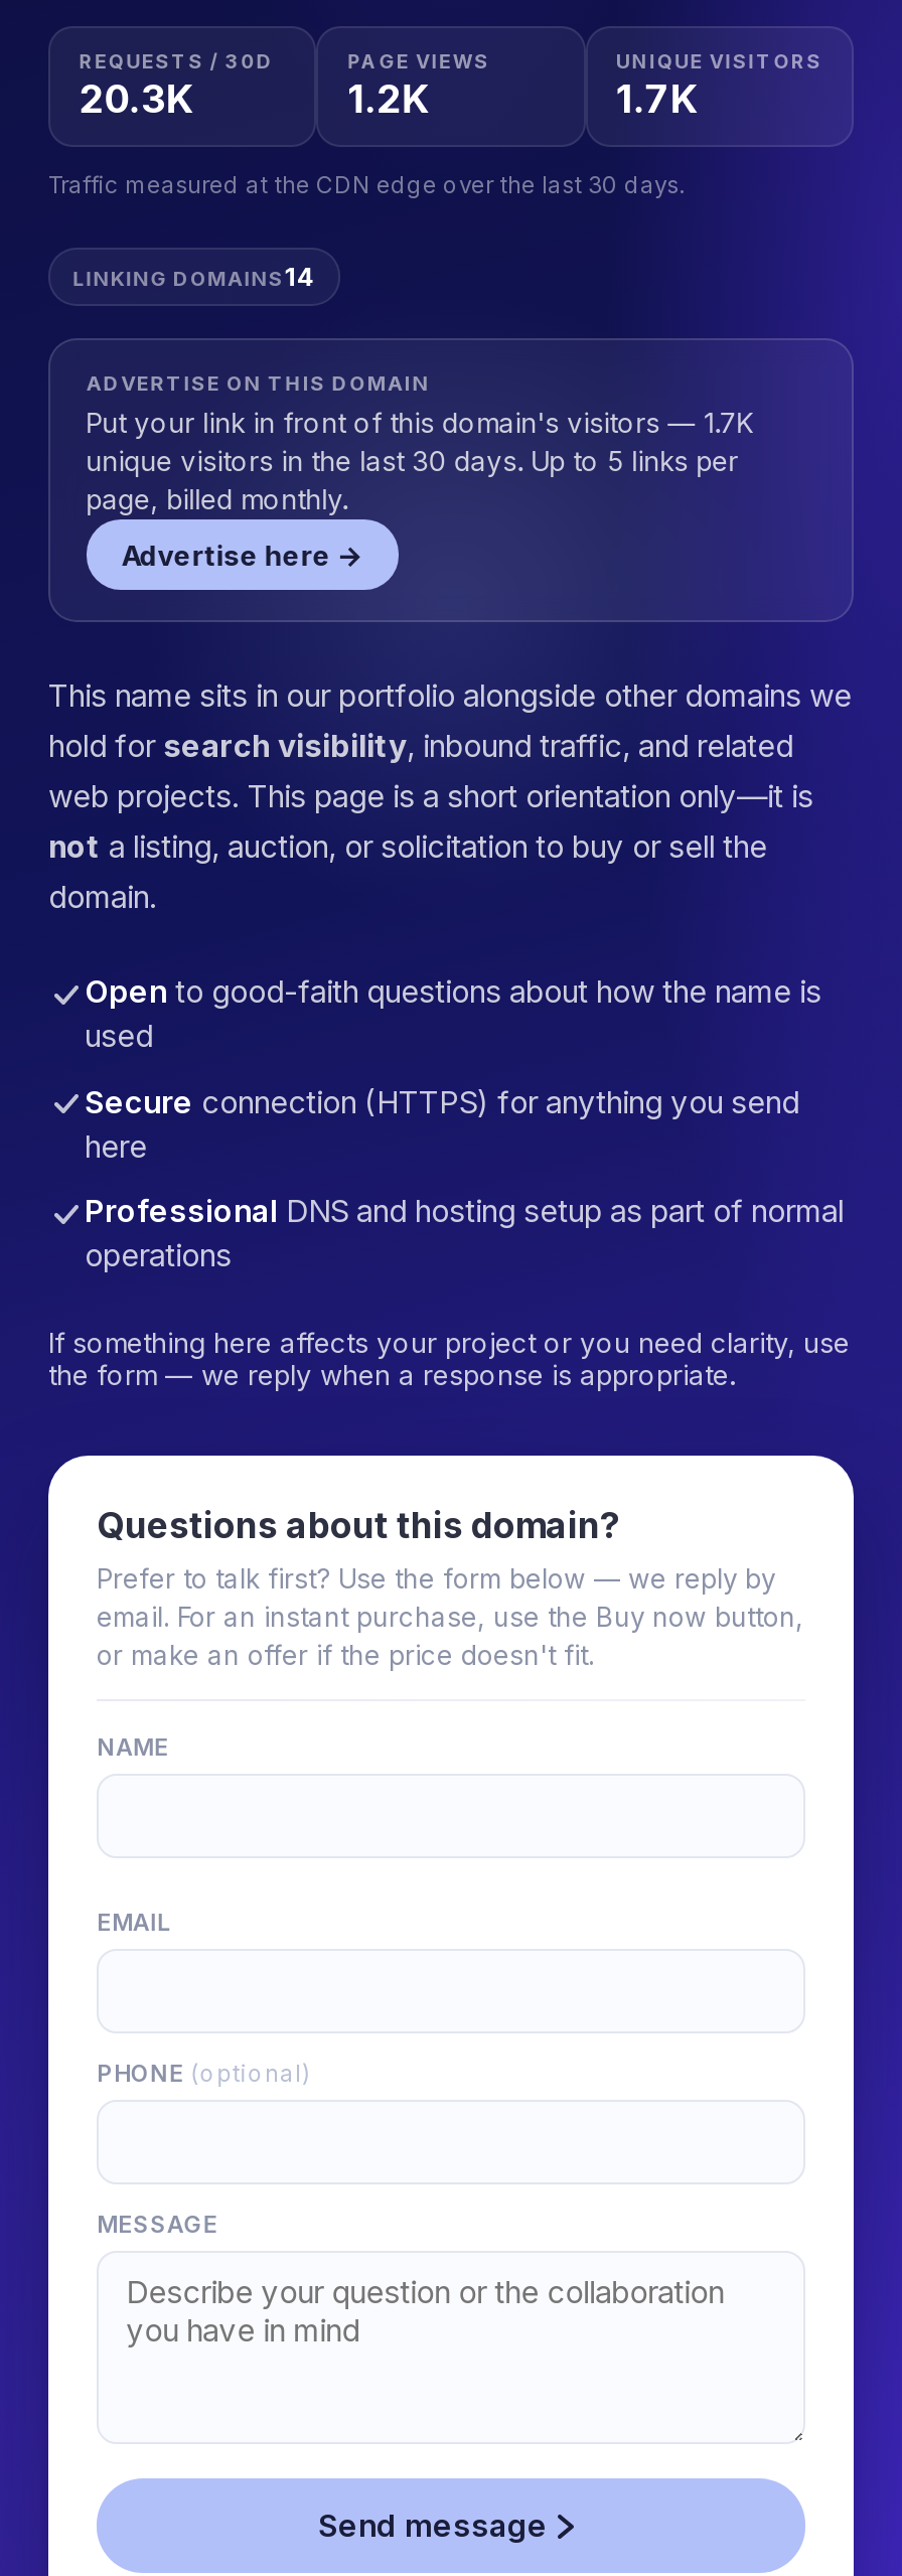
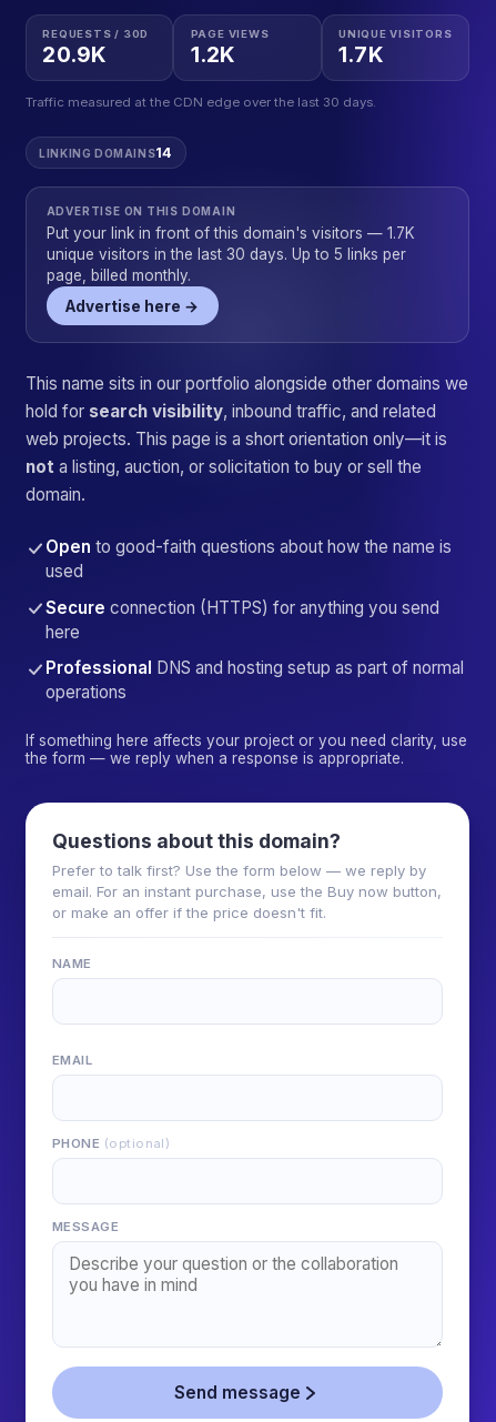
[79,75,194,123] 20.3K -> [43,41,107,68] 20.9K

